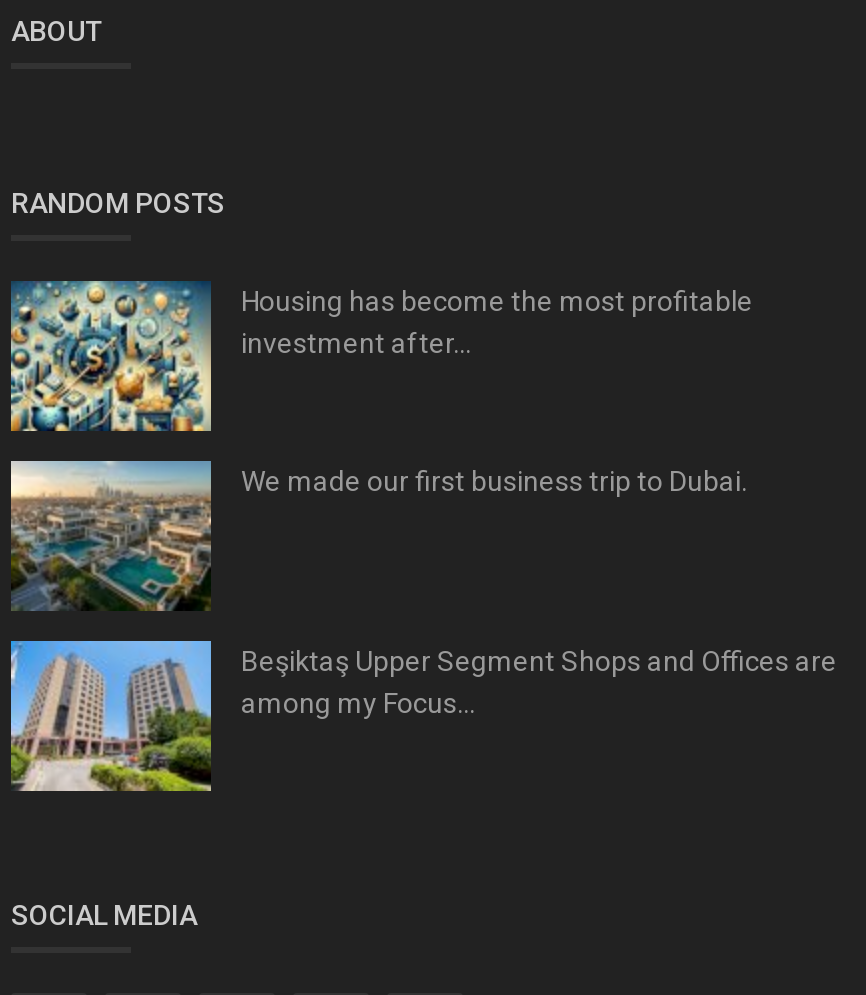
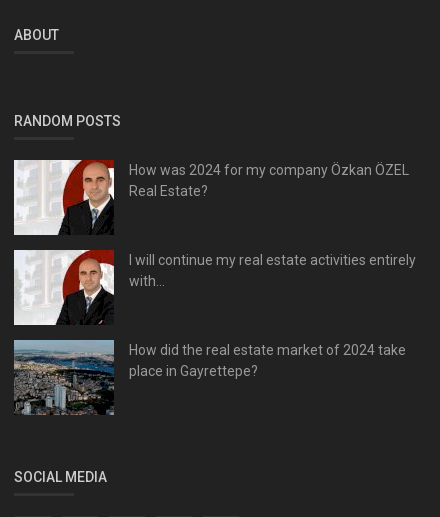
[9,279,753,433] [image] | Housing has become the most profitable | investment after... -> [13,159,409,236] [image] | How was 2024 for my company Özkan ÖZEL | Real Estate?
[9,459,747,613] [image] | We made our first business trip to Dubai. -> [13,249,416,326] [image] | I will continue my real estate activities entirely | with...
[9,639,837,793] [image] | Beşiktaş Upper Segment Shops and Offices are | among my Focus... -> [13,340,406,415] [image] | How did the real estate market of 2024 take | place in Gayrettepe?

